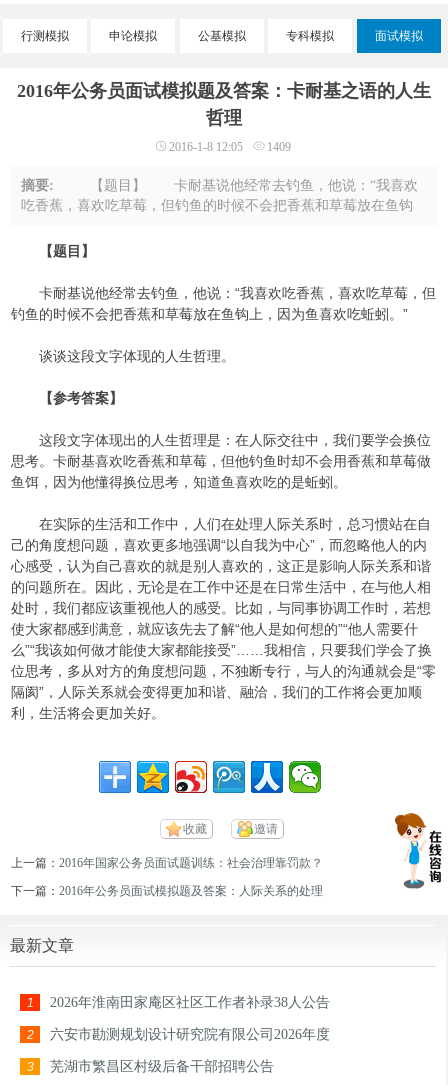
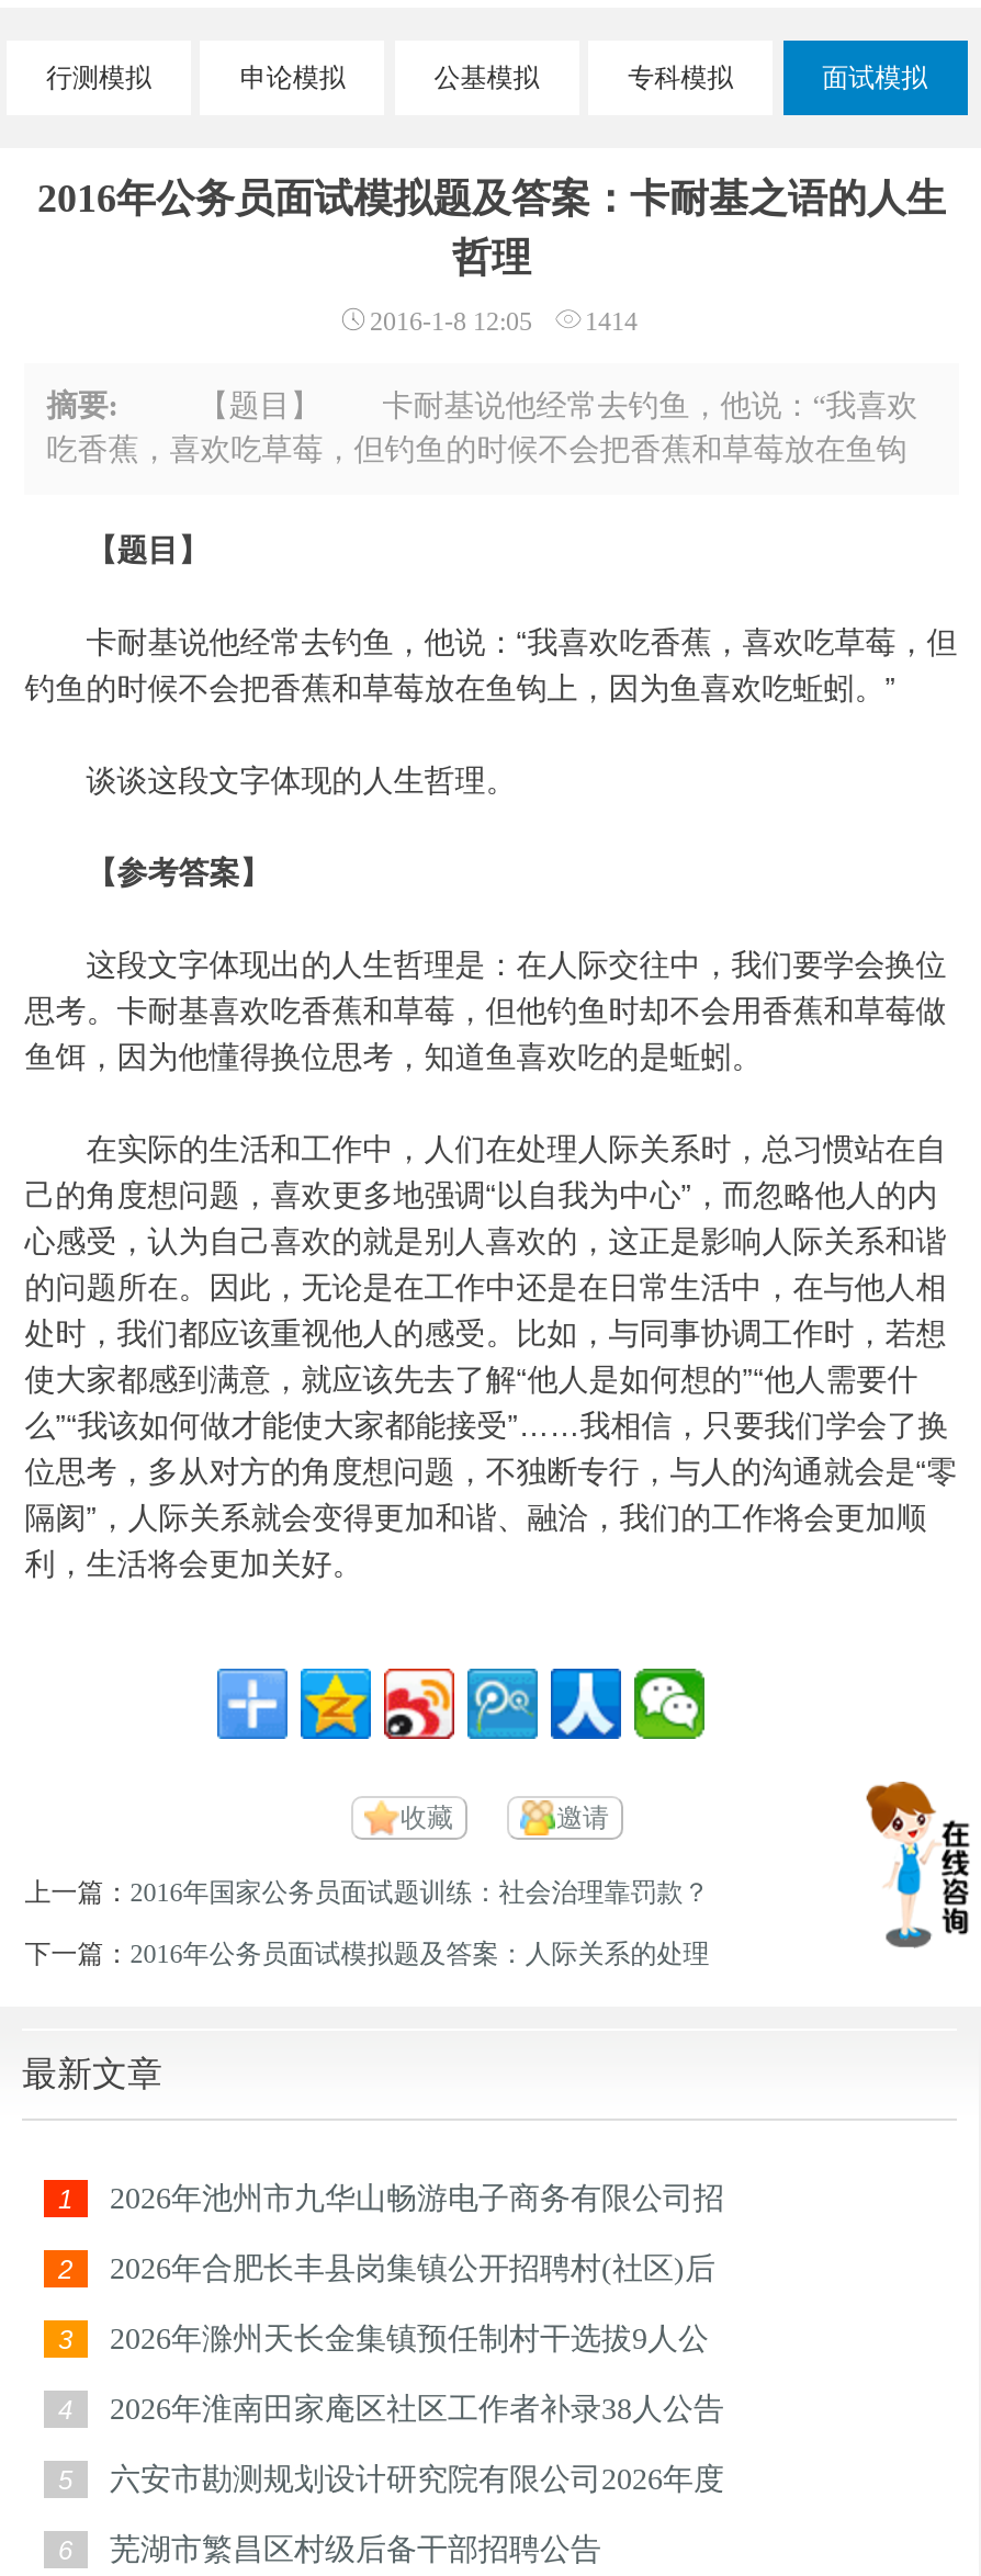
[168,140,290,154] 2016-1-8 12:05 1409 -> [370,306,638,337] 2016-1-8 12:05 1414
none -> [58,2182,724,2426] 2026年池州市九华山畅游电子商务有限公司招 | 2 | 2026年合肥长丰县岗集镇公开招聘村(社区)后 | 3 | 2026年滁州天长金集镇预任制村干选拔9人公 | 4
[26,1027,330,1042] 2 六安市勘测规划设计研究院有限公司2026年度 -> [58,2463,724,2496] 5 六安市勘测规划设计研究院有限公司2026年度
[26,1059,274,1074] 3 芜湖市繁昌区村级后备干部招聘公告 -> [58,2533,601,2566] 6 芜湖市繁昌区村级后备干部招聘公告

